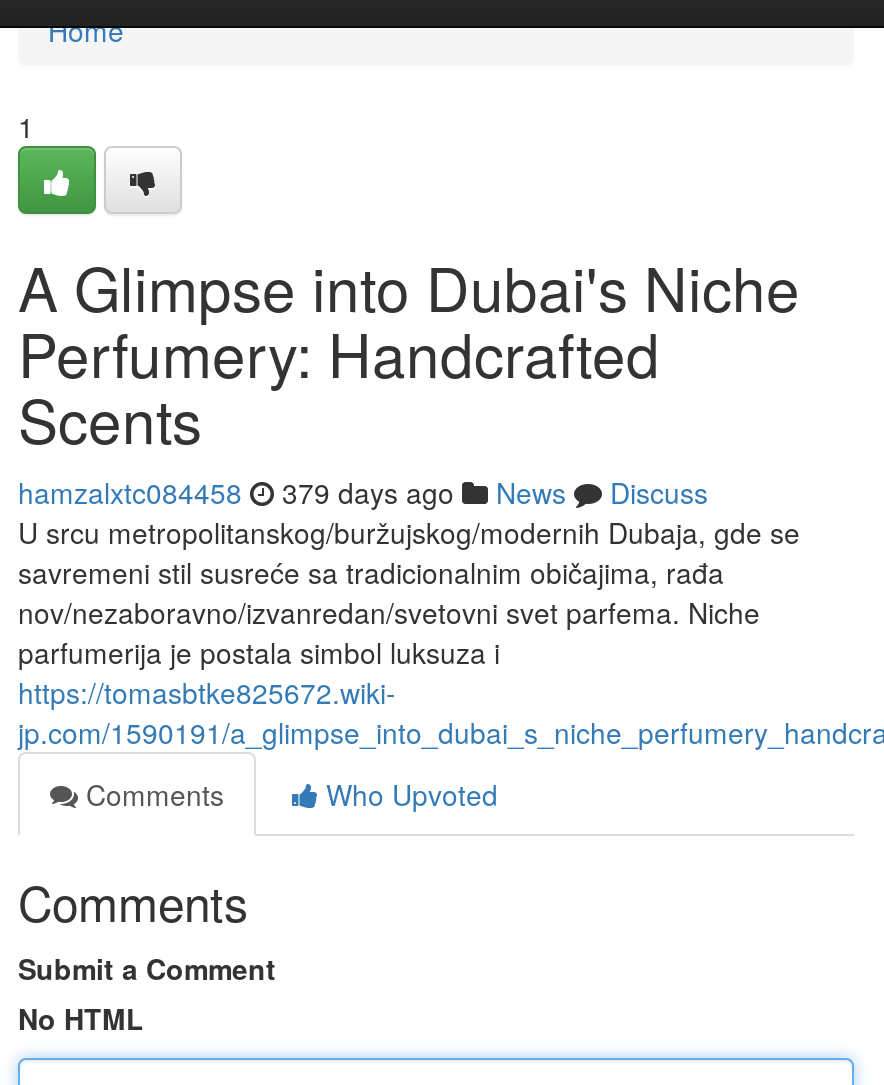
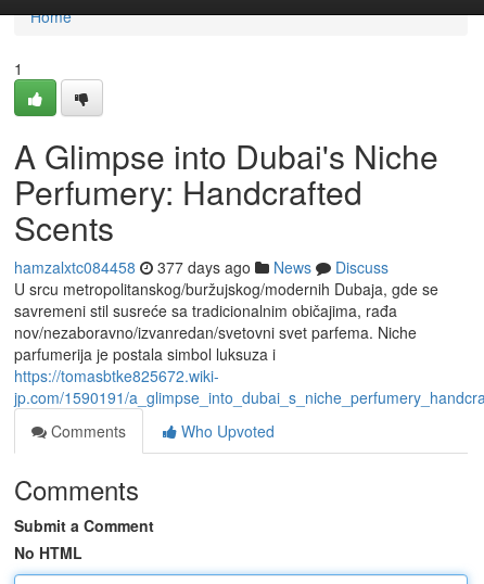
[18,472,708,512] hamzalxtc084458 379 days ago News Discuss -> [14,256,389,278] hamzalxtc084458 377 days ago News Discuss

